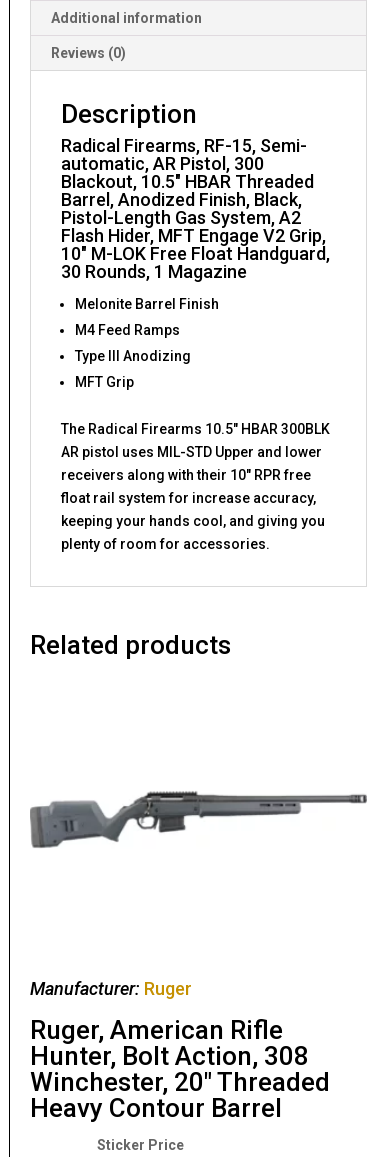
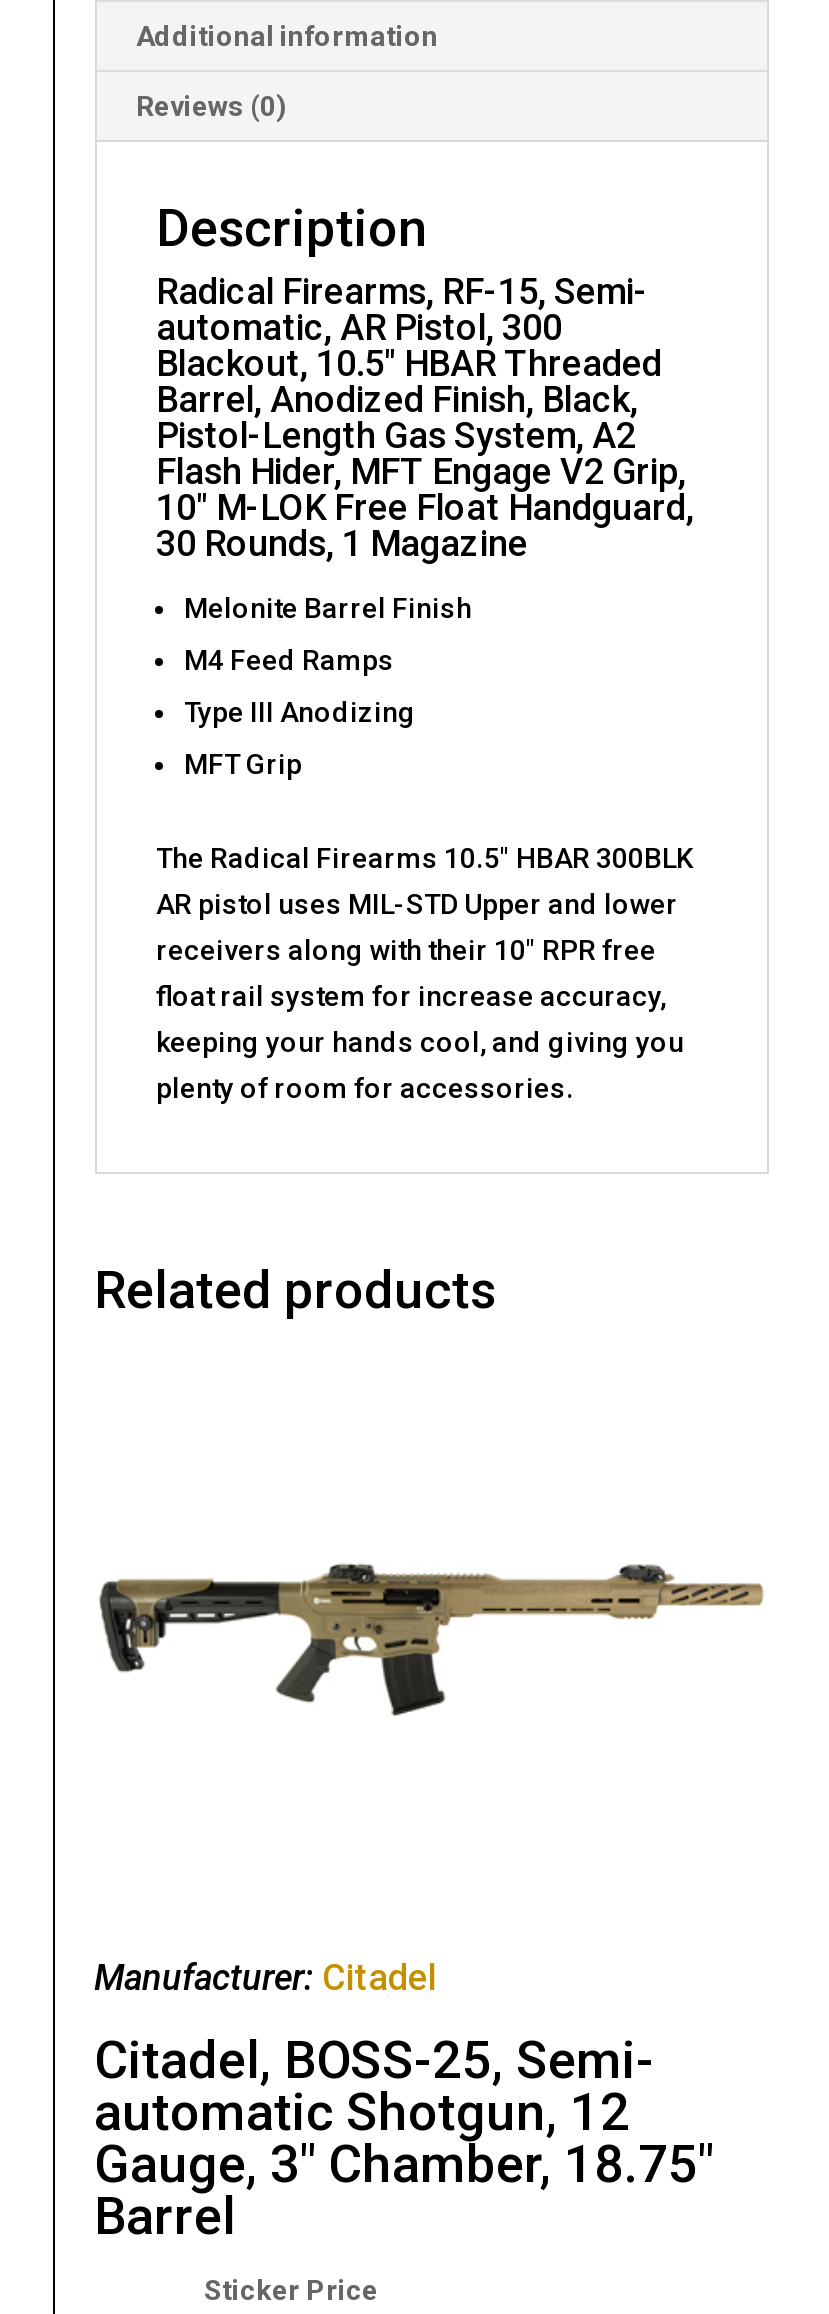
[29,782,368,858] [image] -> [95,1562,769,1718] [image]
[29,978,191,999] Manufacturer: Ruger -> [94,1956,436,1998] Manufacturer: Citadel
[29,1015,329,1123] Ruger, American Rifle | Hunter, Bolt Action, 308 | Winchester, 20″ Threaded | Heavy Contour Barrel -> [94,2030,714,2246] Citadel, BOSS-25, Semi- | automatic Shotgun, 12 | Gauge, 3″ Chamber, 18.75″ | Barrel

